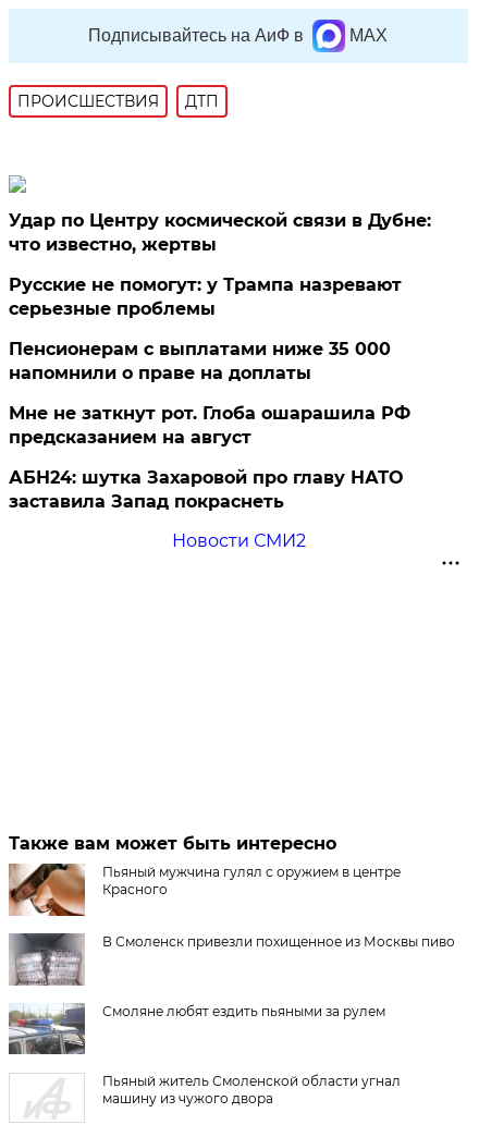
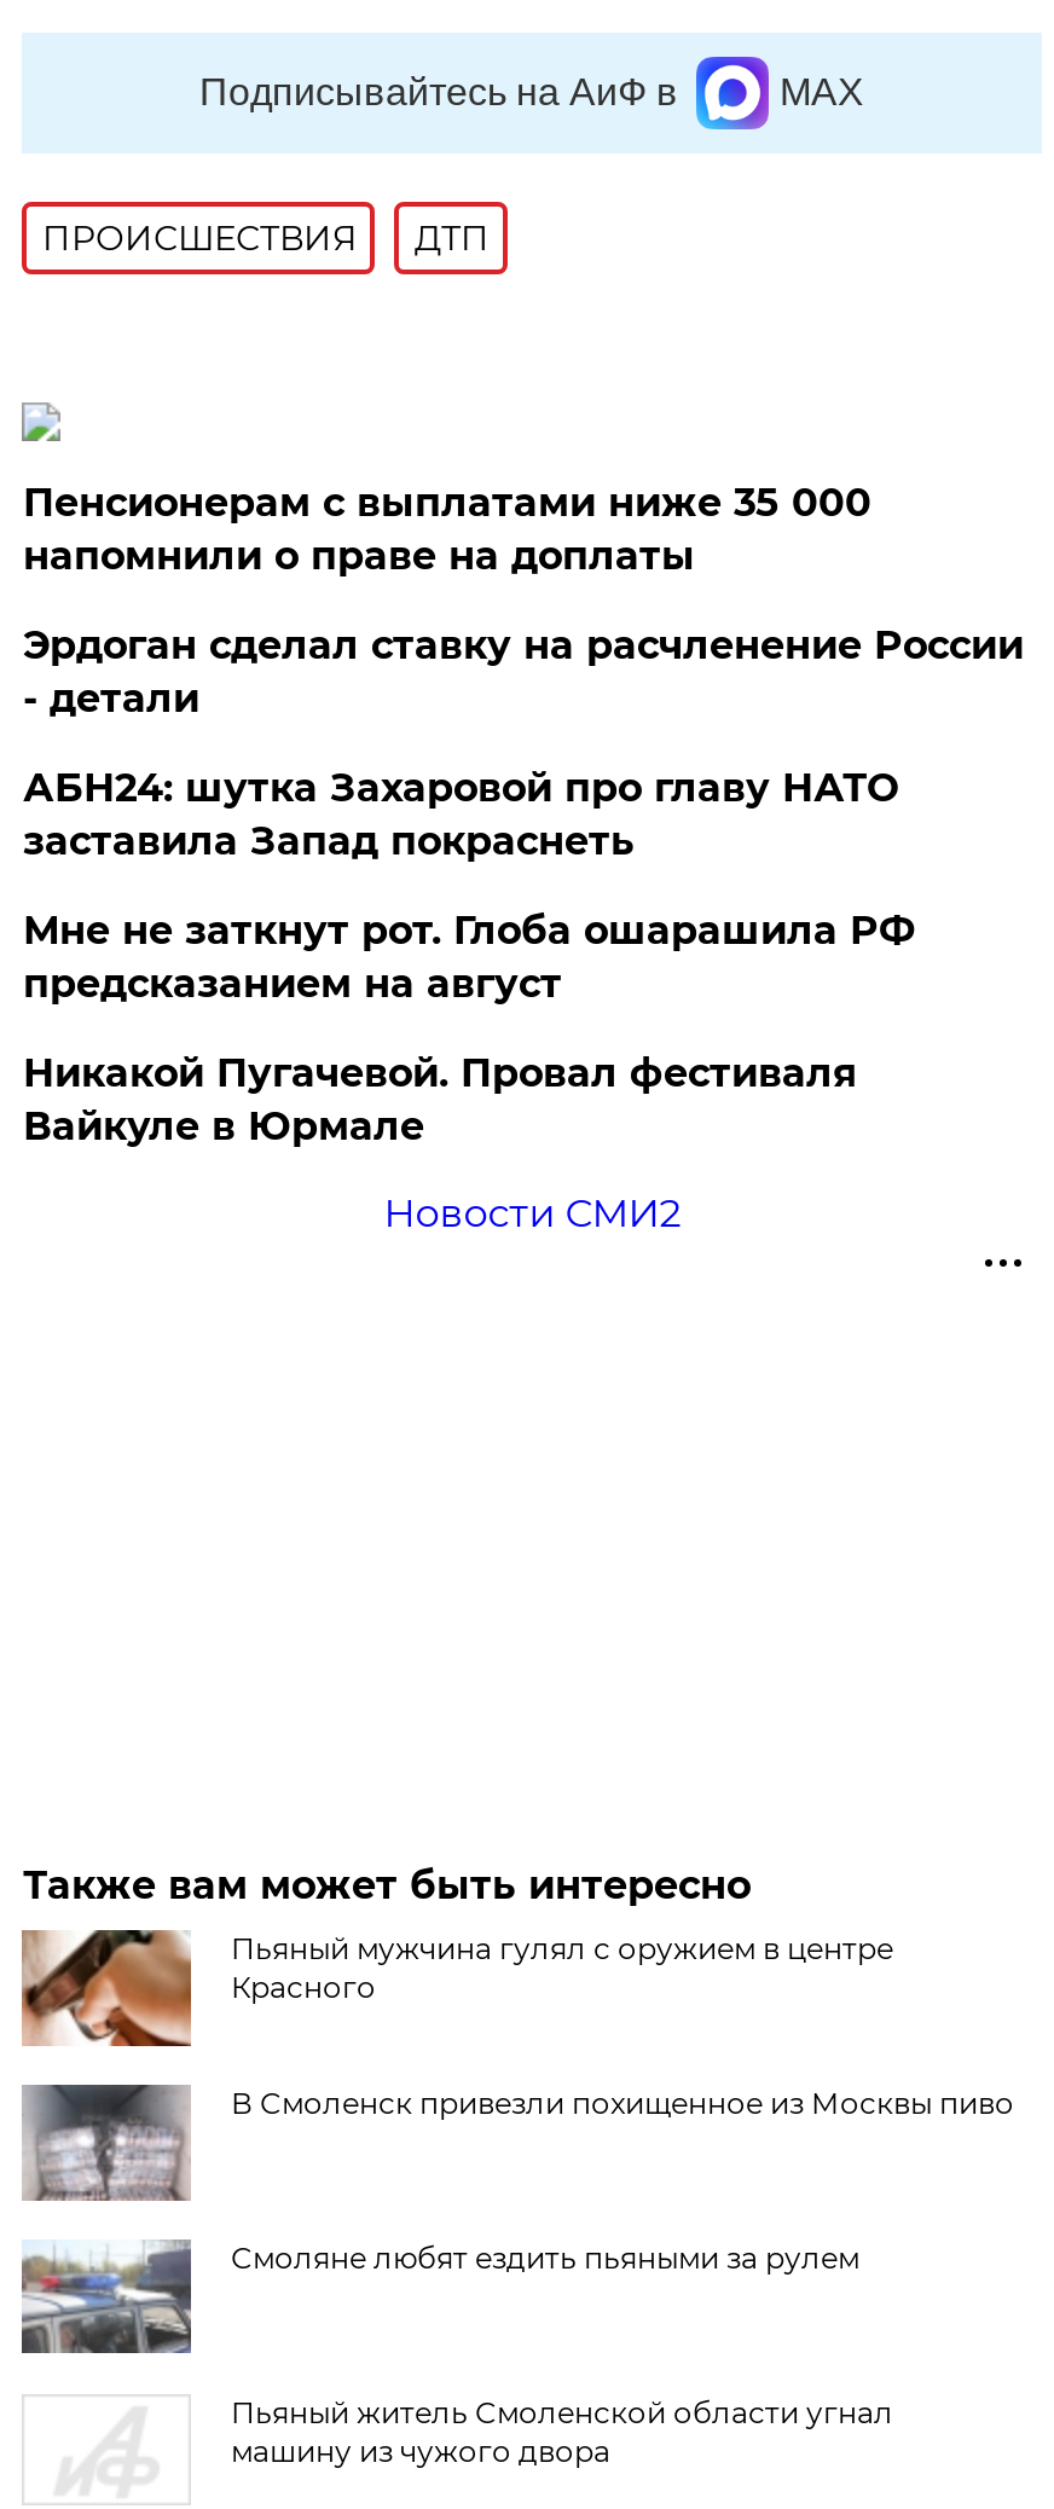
[9,210,432,319] Удар по Центру космической связи в Дубне: | что известно, жертвы | Русские не помогут: у Трампа назревают | серьезные проблемы -> none
moved [9,339,391,383] -> [23,480,871,579]: Пенсионерам с выплатами ниже 35 000 | напомнили о праве на доплаты
none -> [23,622,1024,722] Эрдоган сделал ставку на расчленение России | - детали
none -> [23,1050,857,1149] Никакой Пугачевой. Провал фестиваля | Вайкуле в Юрмале
moved [9,467,403,512] -> [23,765,898,864]: АБН24: шутка Захаровой про главу НАТО | заставила Запад покраснеть

